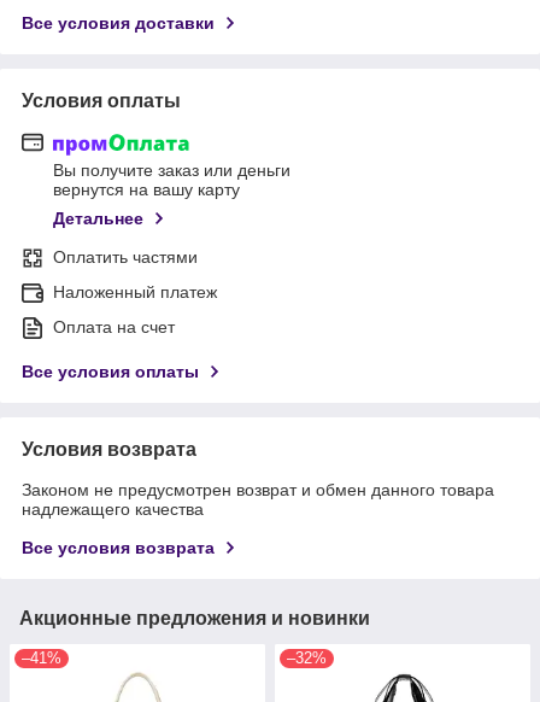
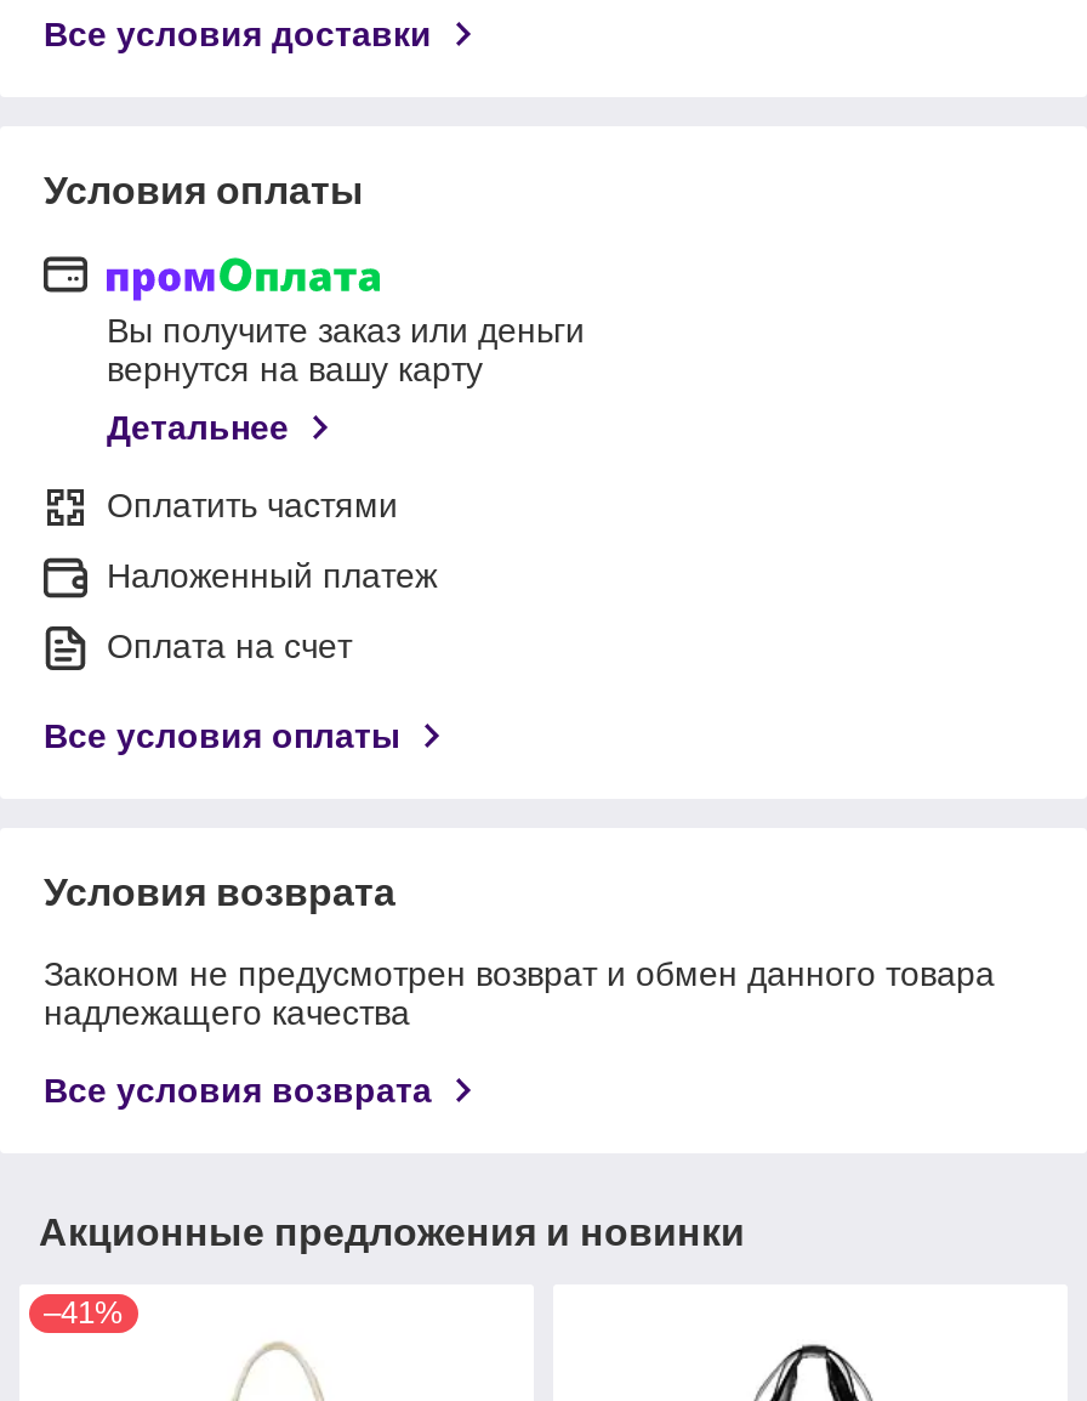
[287,649,327,667] –32% -> none

